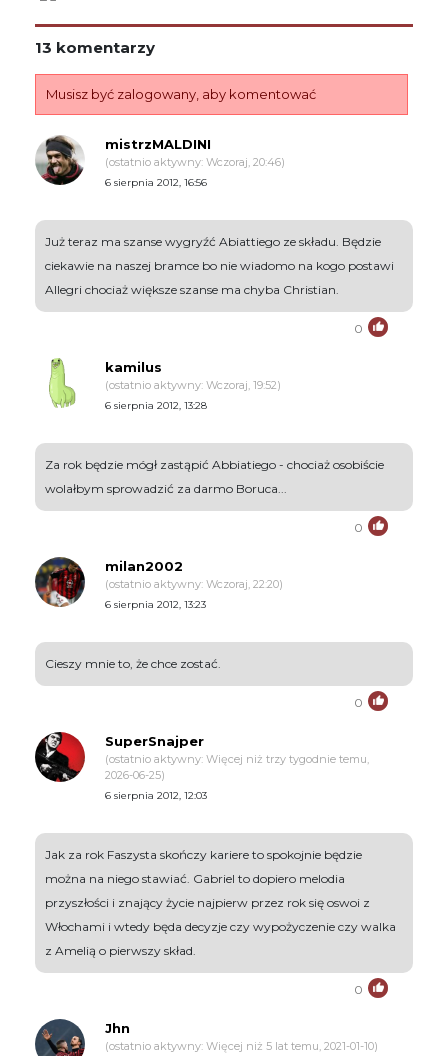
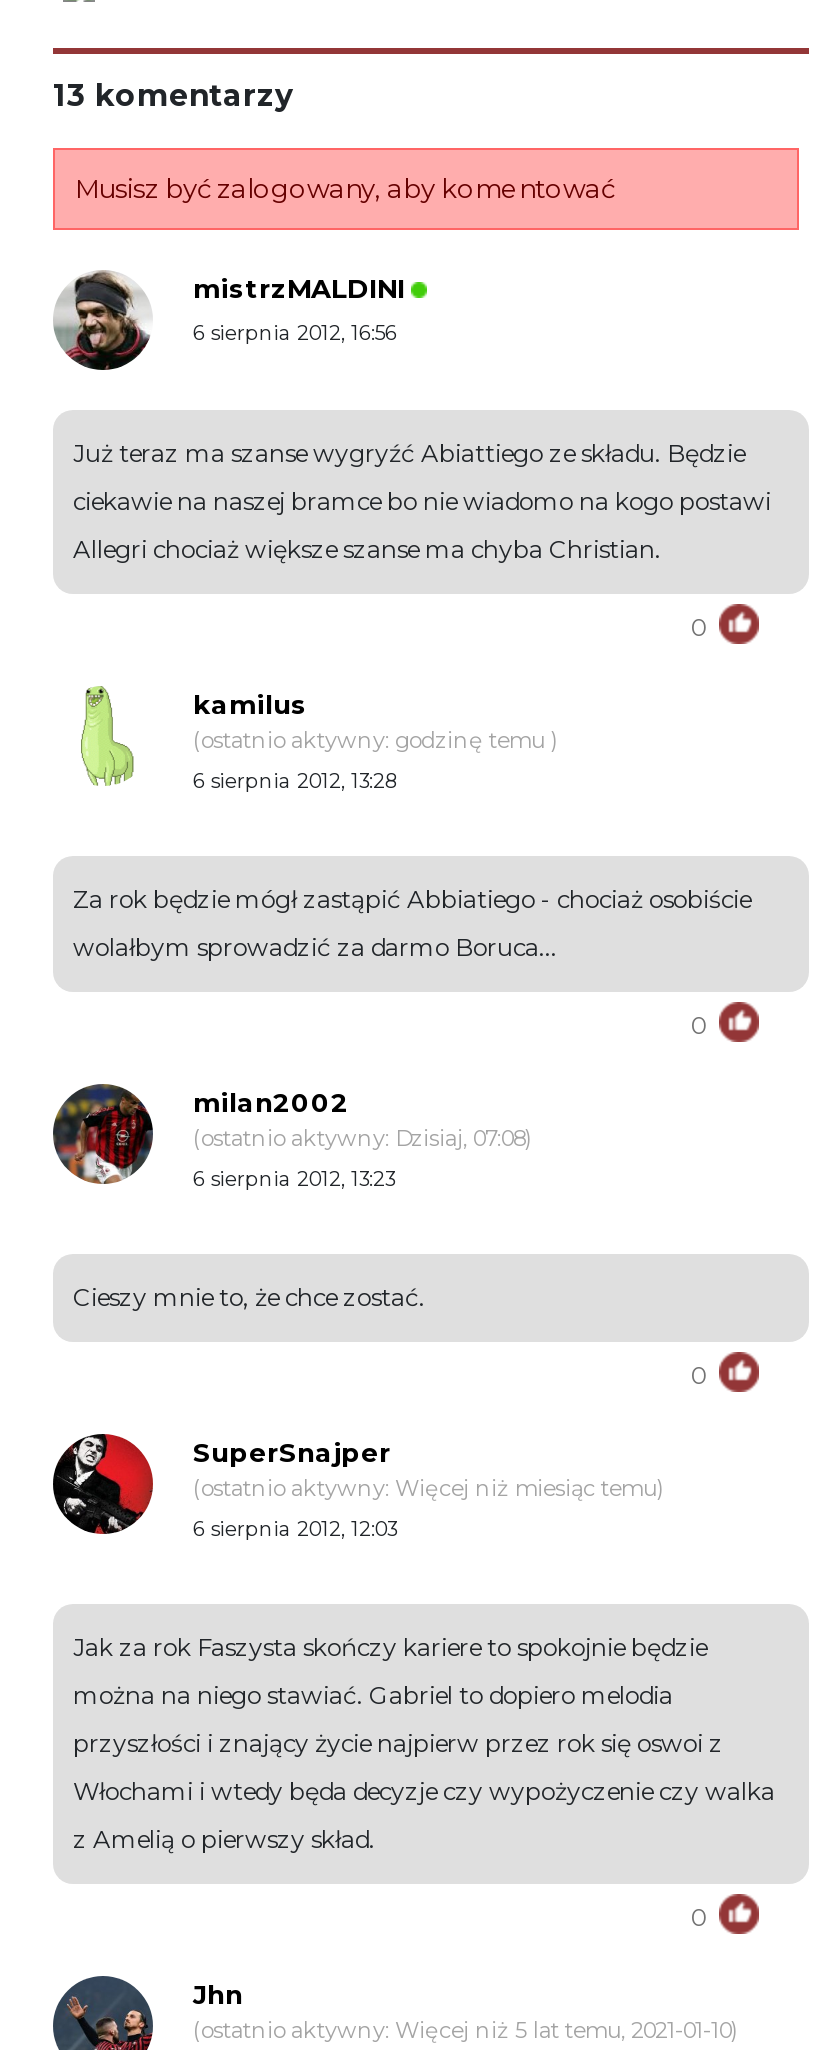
[105,155,285,169] (ostatnio aktywny: Wczoraj, 20:46) -> none
[105,378,281,392] (ostatnio aktywny: Wczoraj, 19:52) -> [193,726,559,754] (ostatnio aktywny: godzinę temu )
[105,577,283,591] (ostatnio aktywny: Wczoraj, 22:20) -> [193,1124,533,1152] (ostatnio aktywny: Dzisiaj, 07:08)
[105,752,369,782] (ostatnio aktywny: Więcej niż trzy tygodnie temu, | 2026-06-25) -> [193,1474,665,1502] (ostatnio aktywny: Więcej niż miesiąc temu)

